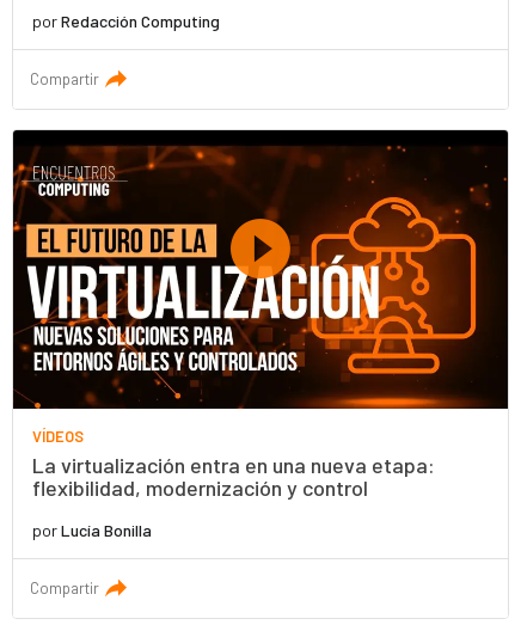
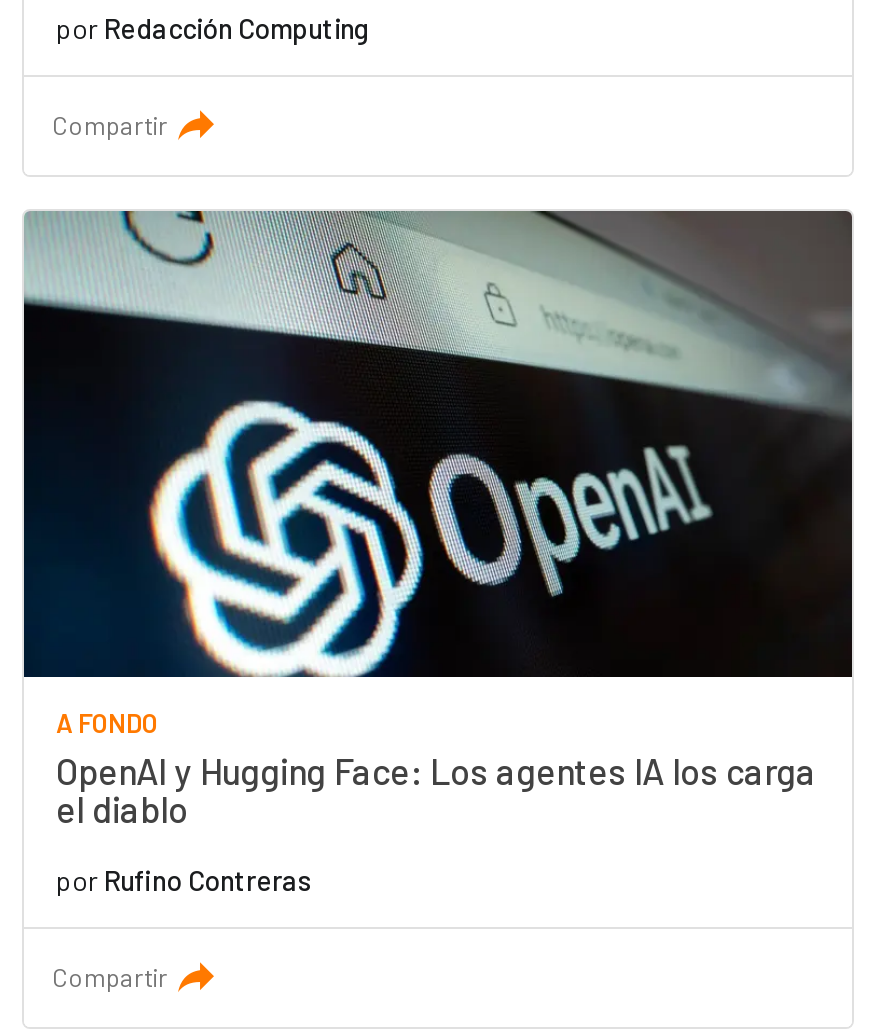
[12,130,508,500] [image] | VÍDEOS | La virtualización entra en una nueva etapa: | flexibilidad, modernización y control -> [22,209,852,830] [image] | A FONDO | OpenAI y Hugging Face: Los agentes IA los carga | el diablo
[32,519,152,540] por Lucía Bonilla -> [56,862,312,896] por Rufino Contreras

